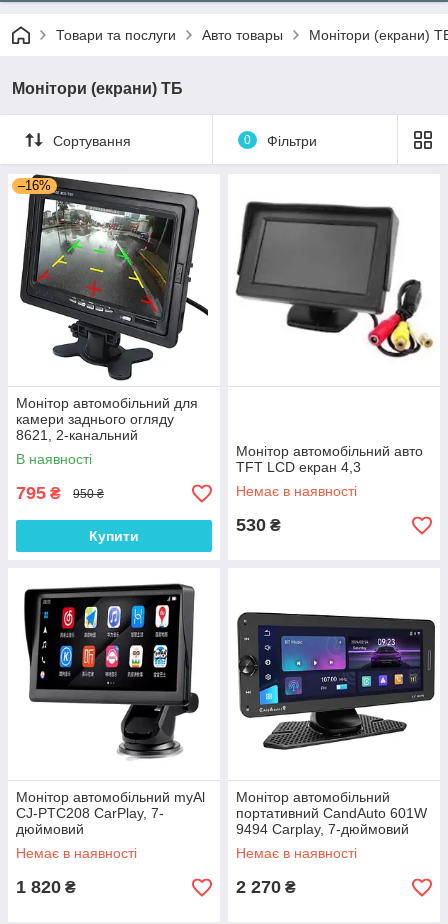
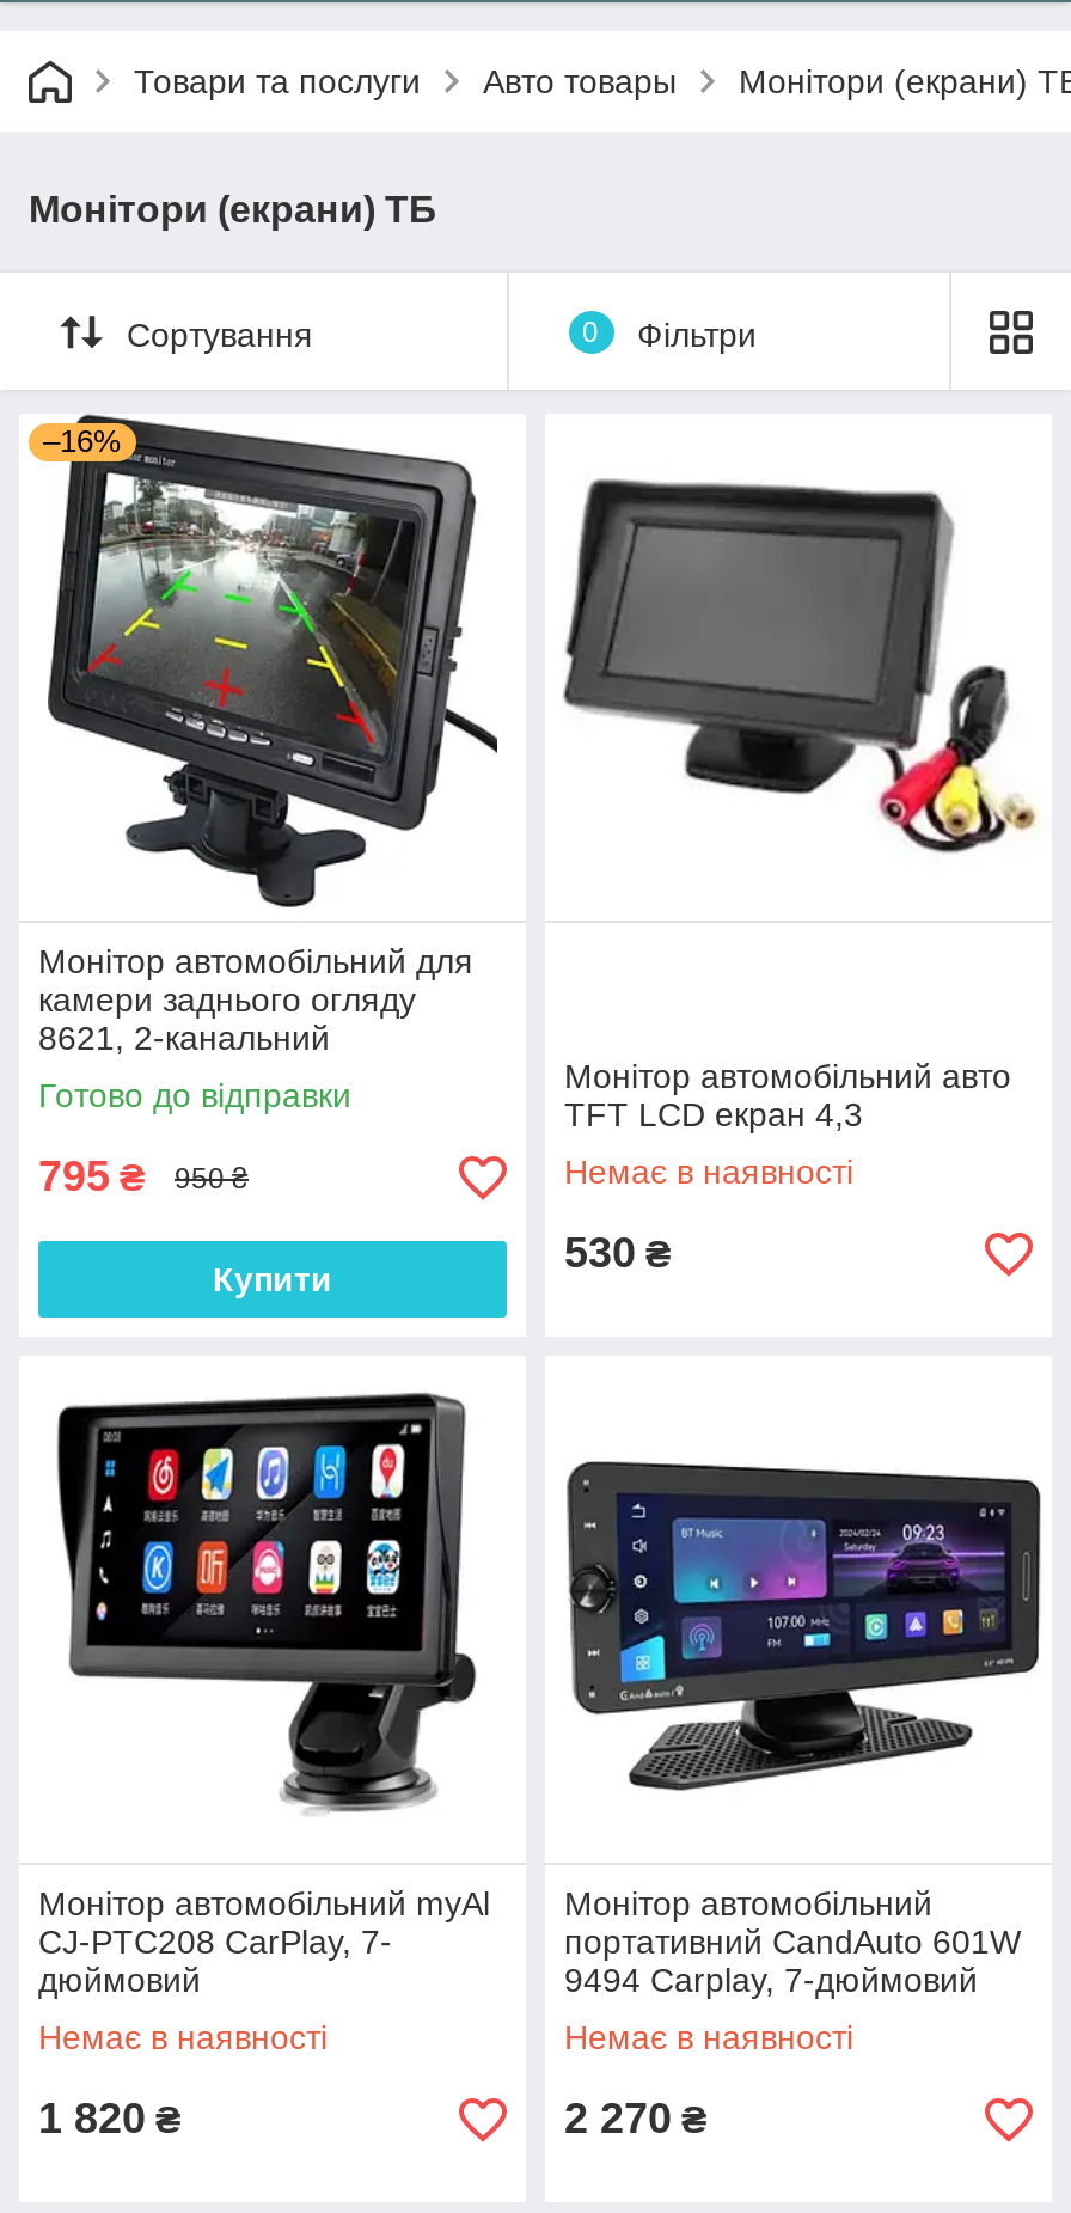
[16,451,92,467] В наявності -> [38,1076,351,1114] Готово до відправки

